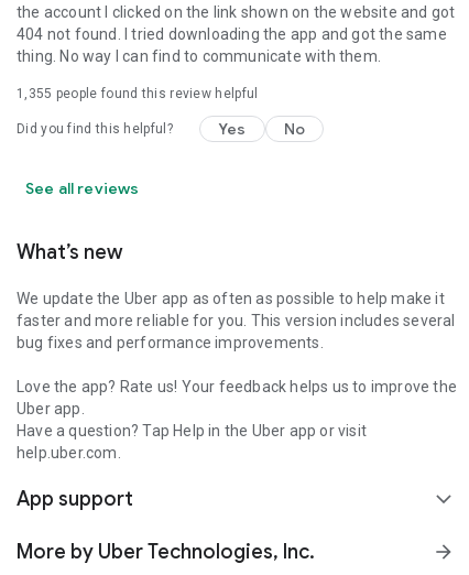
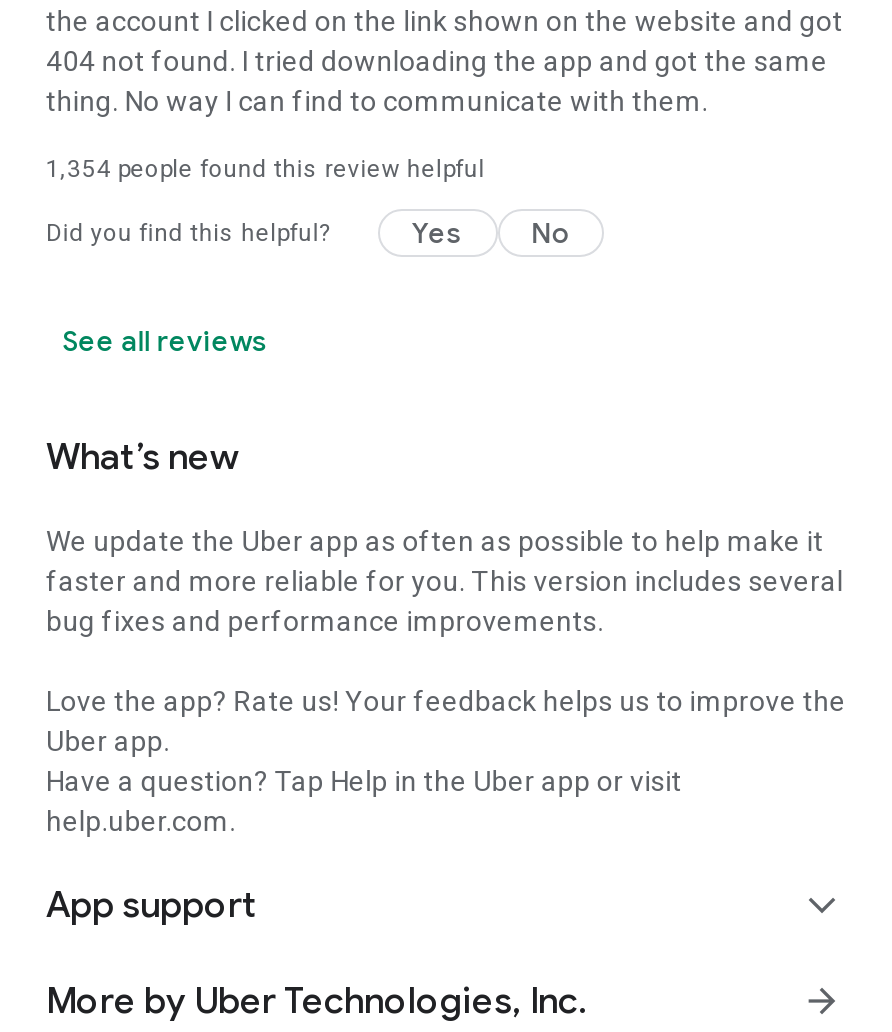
[17,86,258,101] 1,355 people found this review helpful -> [46,155,485,183] 1,354 people found this review helpful

